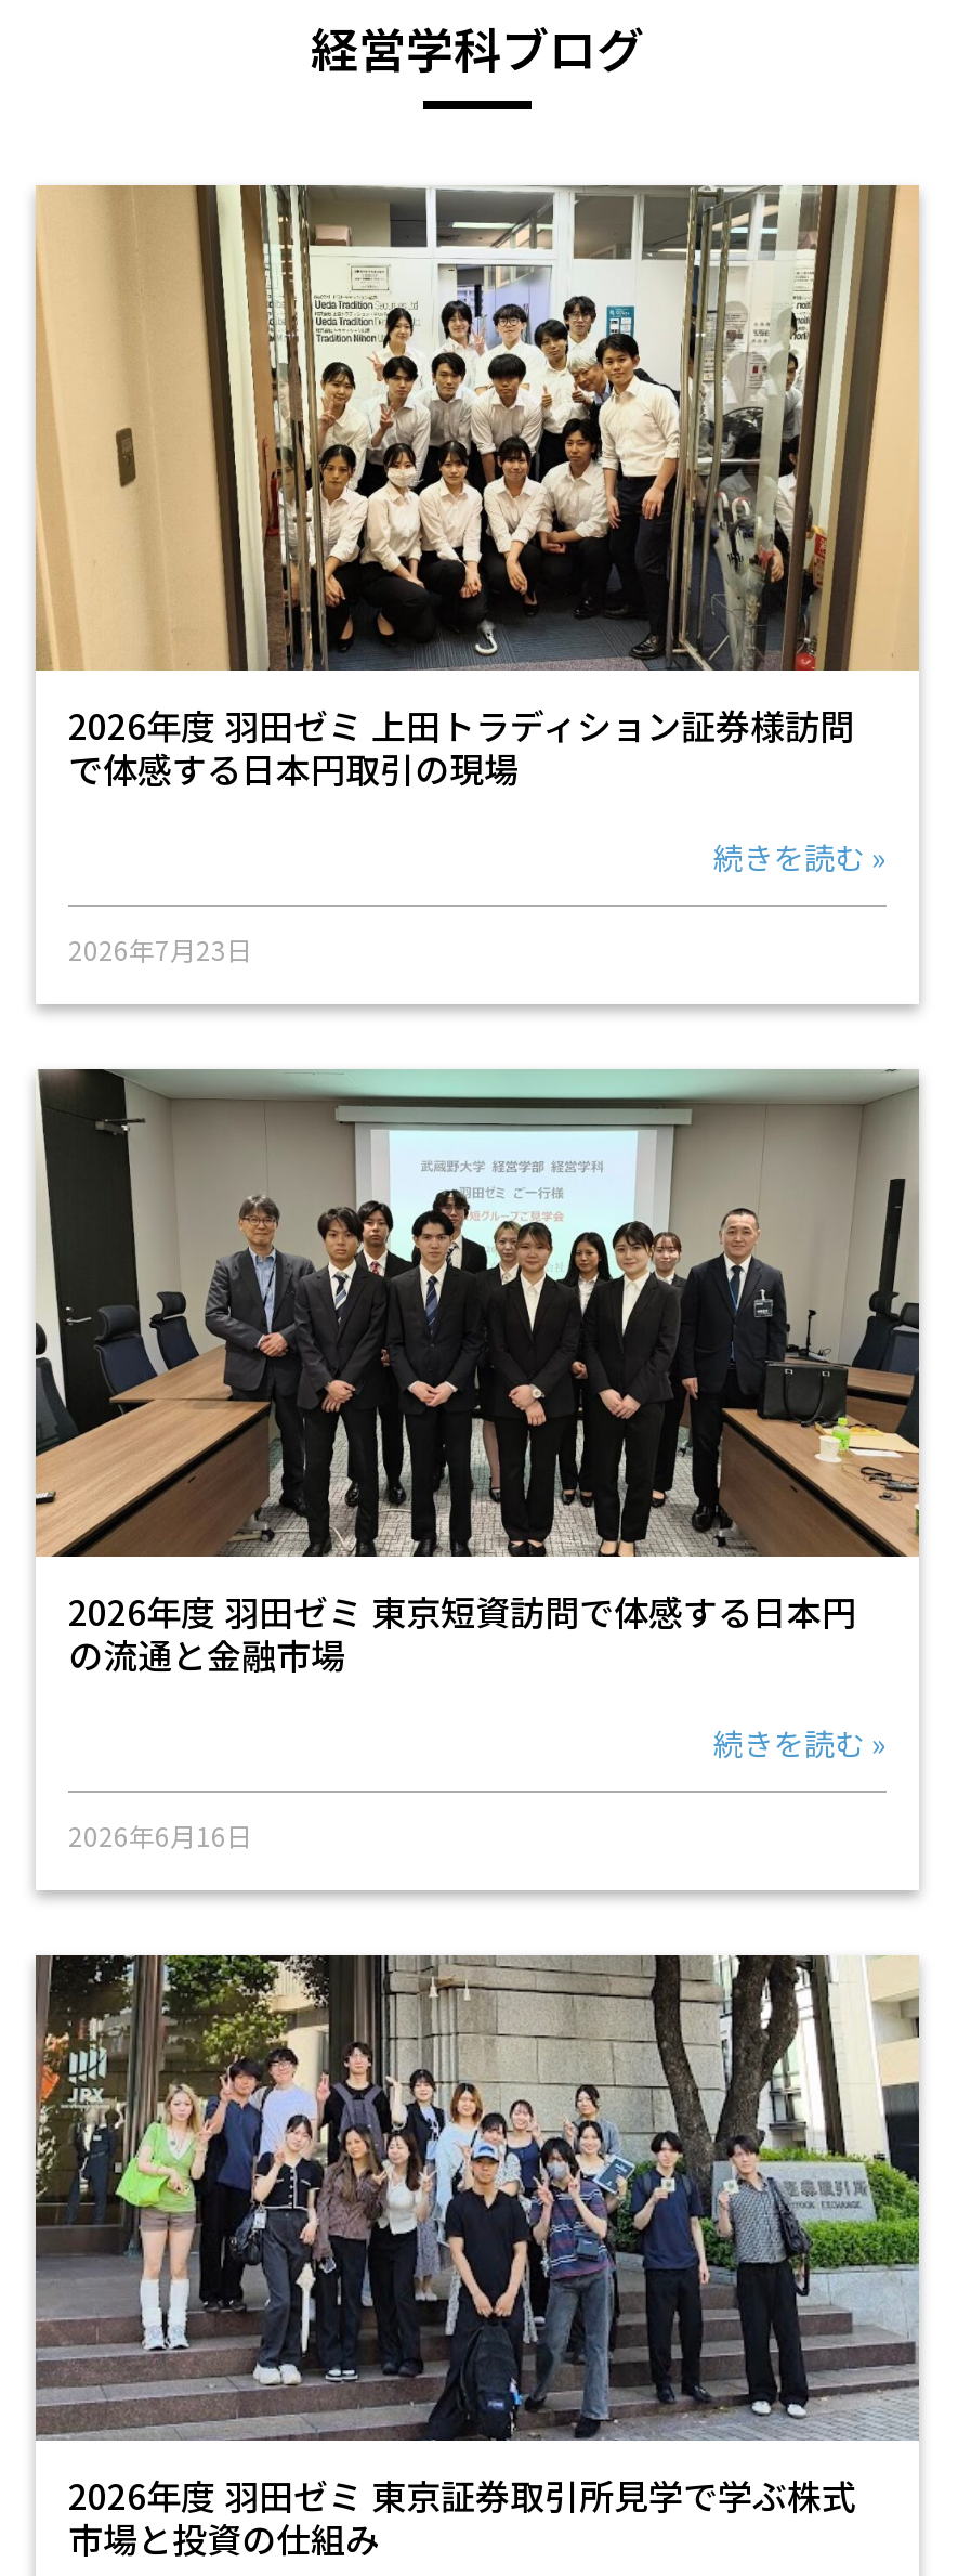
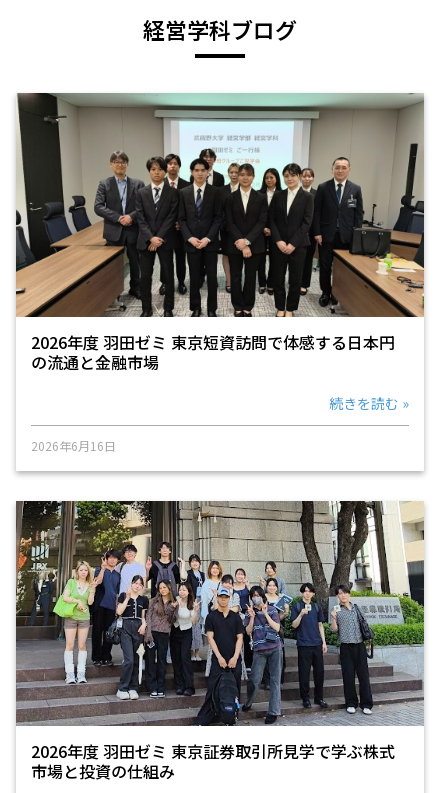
[36,183,919,968] [image] | 2026年度 羽田ゼミ 上田トラディション証券様訪問 | で体感する日本円取引の現場 | 続きを読む » | 2026年7月23日 -> none

